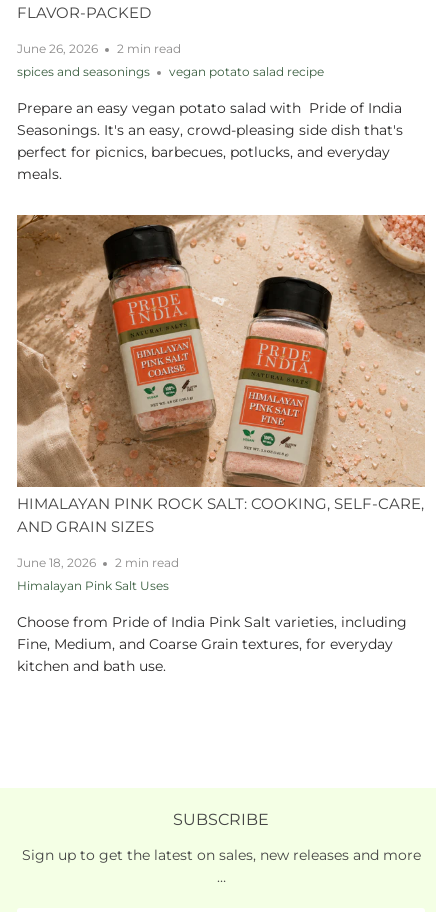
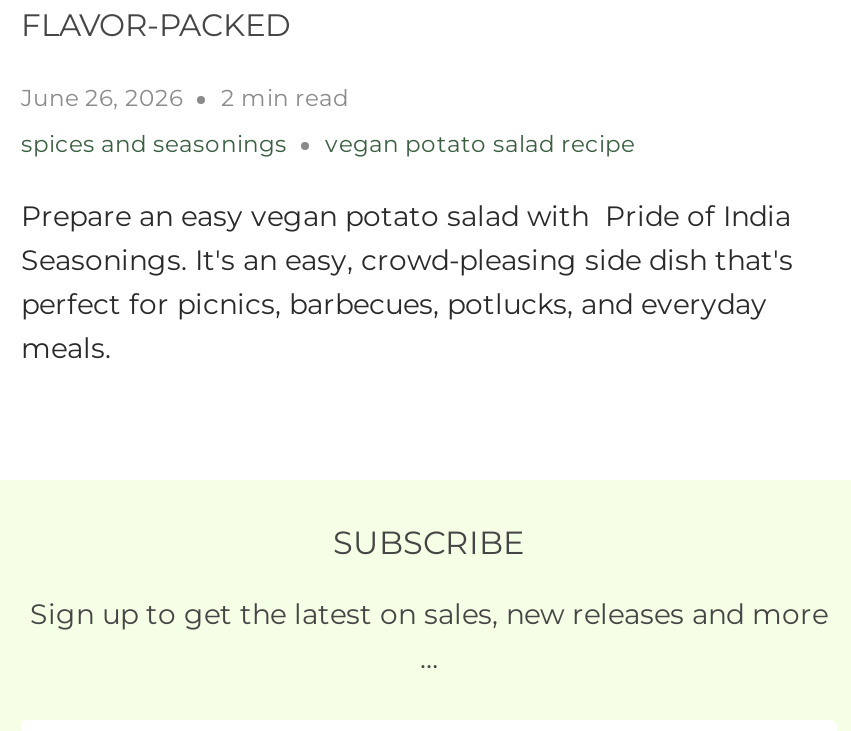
[16,214,426,675] [image] | HIMALAYAN PINK ROCK SALT: COOKING, SELF-CARE, | AND GRAIN SIZES | June 18, 2026 | 2 min read | Himalayan Pink Salt Uses | Choose from Pride of India Pink Salt varieties, including | Fine, Medium, and Coarse Grain textures, for everyday | kitchen and bath use. -> none

